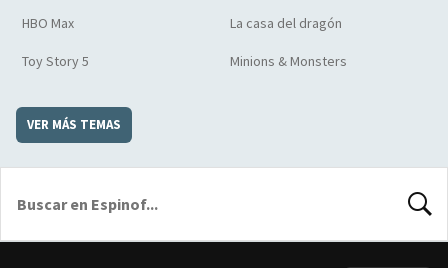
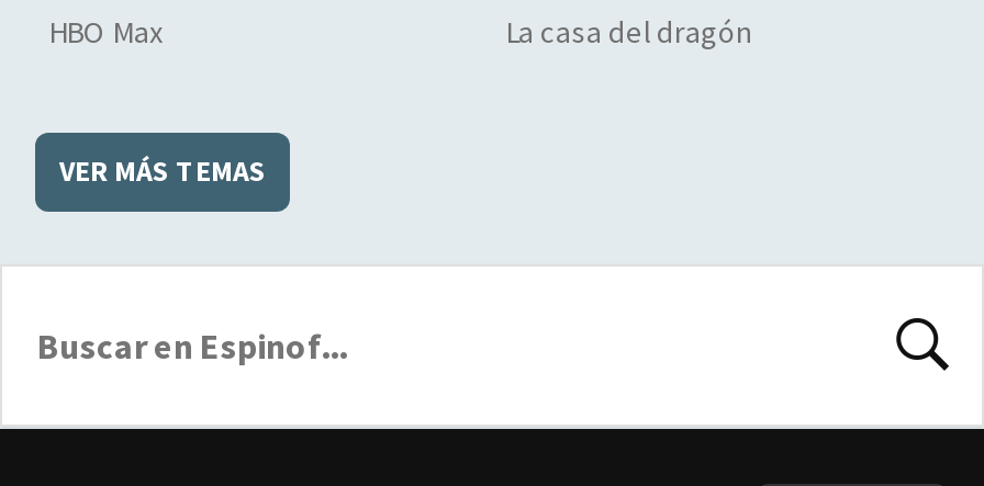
[22,52,347,70] Toy Story 5 | Minions & Monsters -> none

